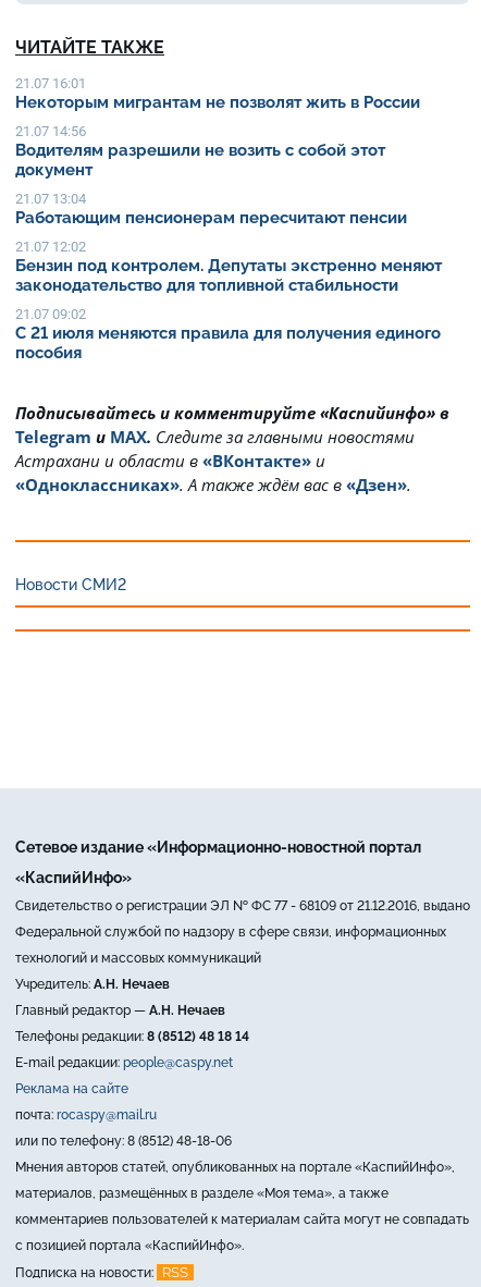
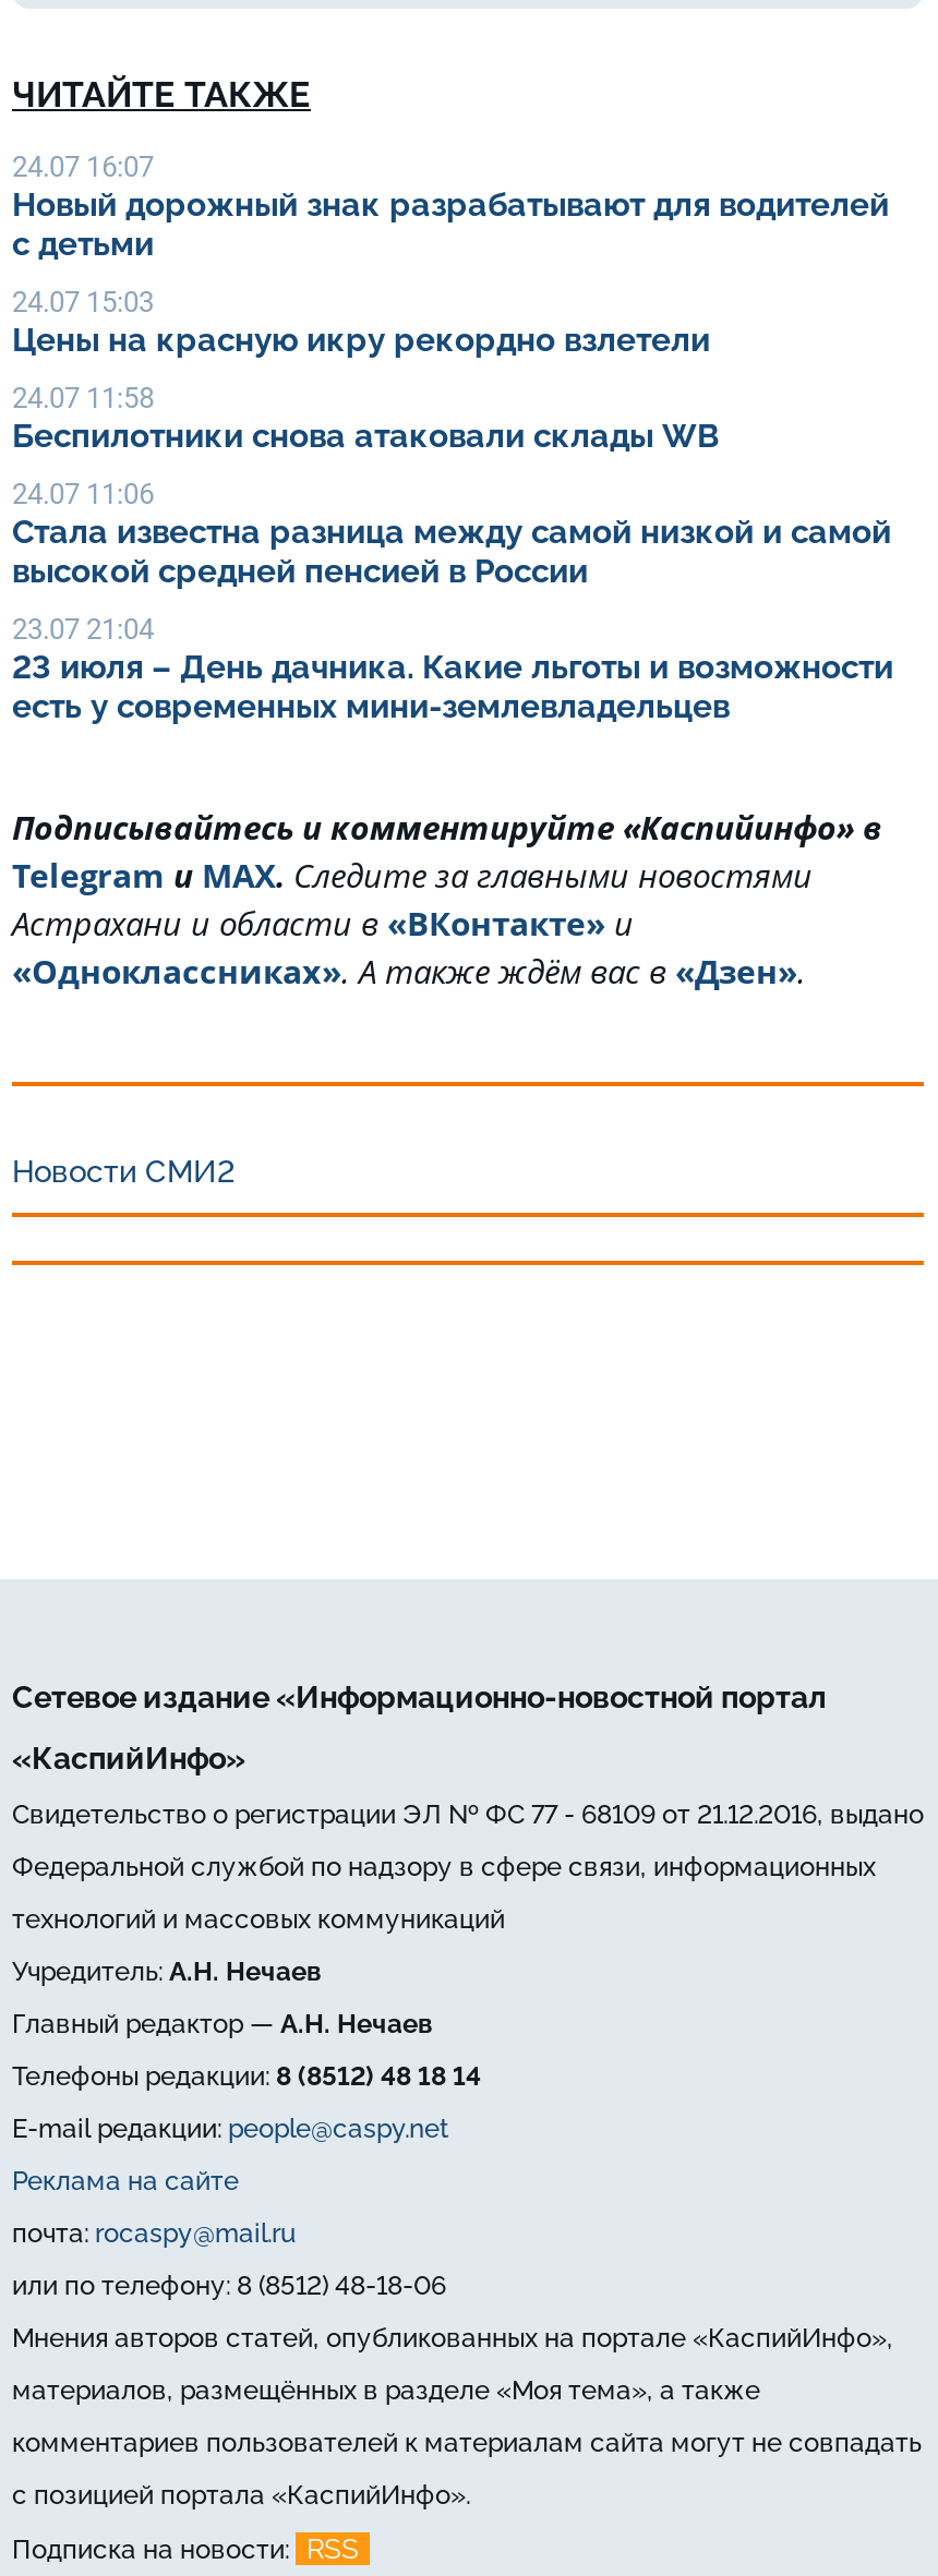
[15,75,424,112] 21.07 16:01 | Некоторым мигрантам не позволят жить в России -> [12,149,889,263] 24.07 16:07 | Новый дорожный знак разрабатывают для водителей | с детьми
[15,122,385,179] 21.07 14:56 | Водителям разрешили не возить с собой этот | документ -> [12,285,719,359] 24.07 15:03 | Цены на красную икру рекордно взлетели
[15,190,411,227] 21.07 13:04 | Работающим пенсионерам пересчитают пенсии -> [12,381,719,455] 24.07 11:58 | Беспилотники снова атаковали склады WB
[15,238,442,295] 21.07 12:02 | Бензин под контролем. Депутаты экстренно меняют | законодательство для топливной стабильности -> [12,477,891,590] 24.07 11:06 | Стала известна разница между самой низкой и самой | высокой средней пенсией в России
[15,305,441,362] 21.07 09:02 | С 21 июля меняются правила для получения единого | пособия -> [12,612,893,725] 23.07 21:04 | 23 июля – День дачника. Какие льготы и возможности | есть у современных мини-землевладельцев

